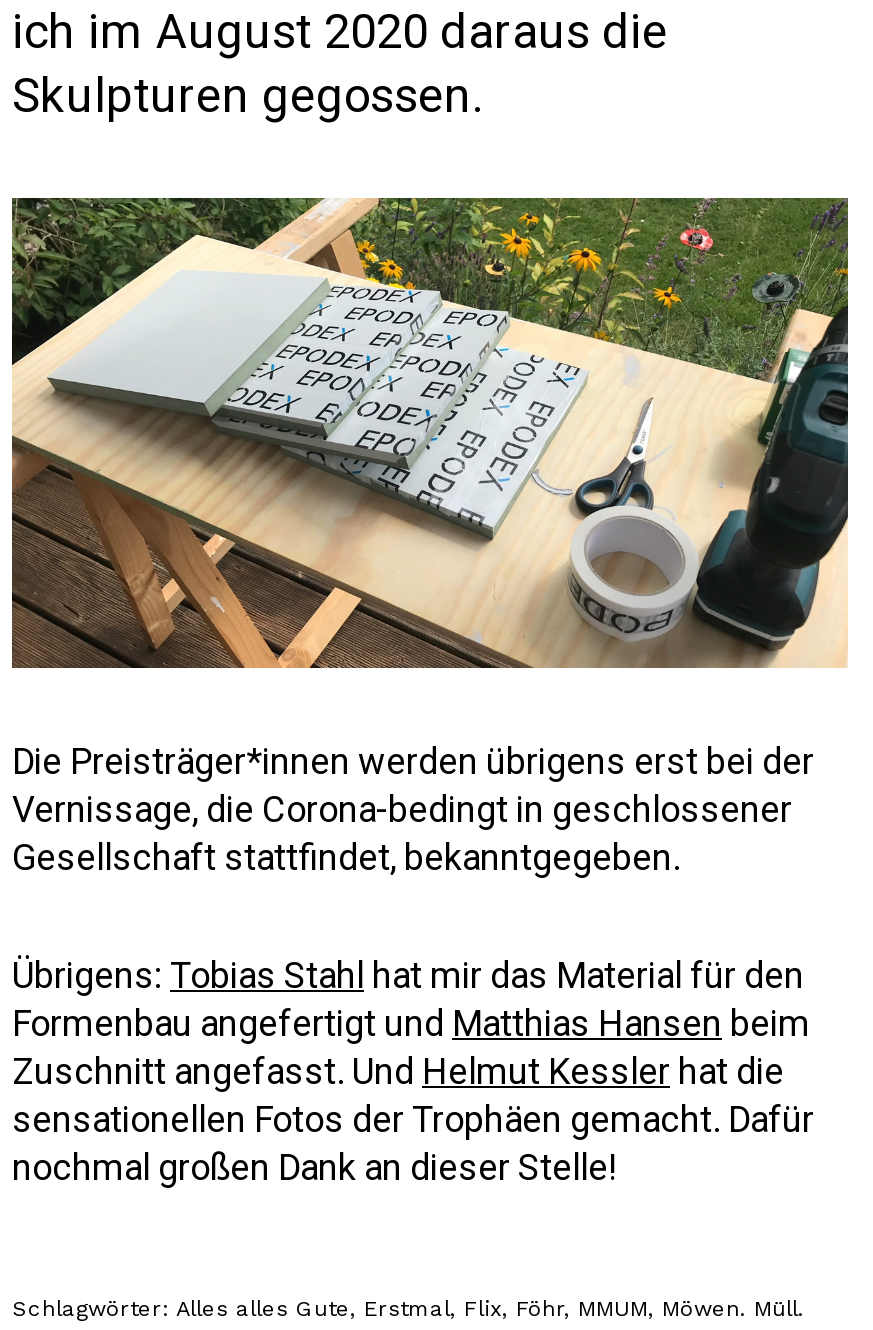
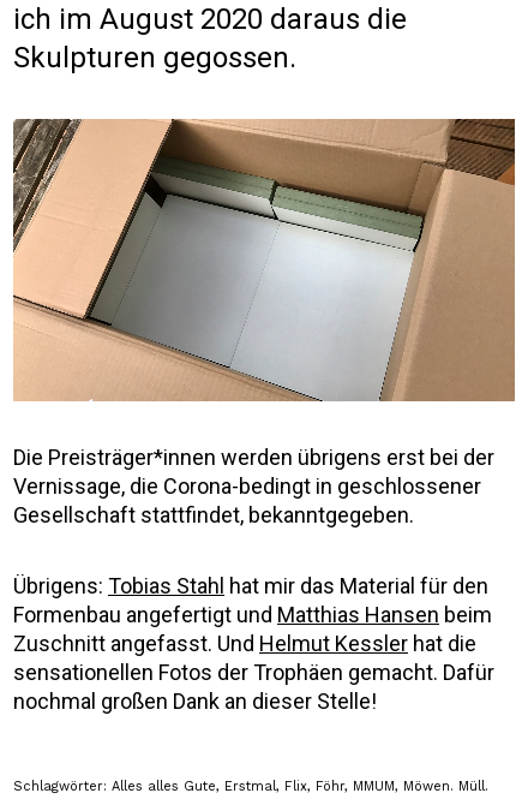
[10,196,850,670] [image] -> [12,118,516,403] [image]

